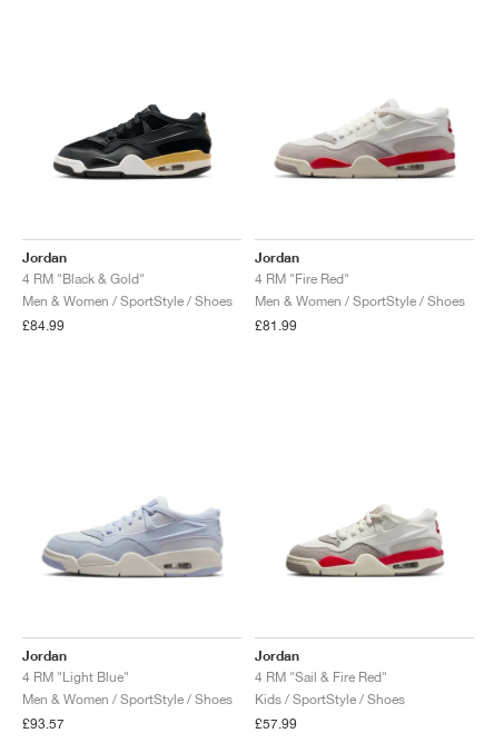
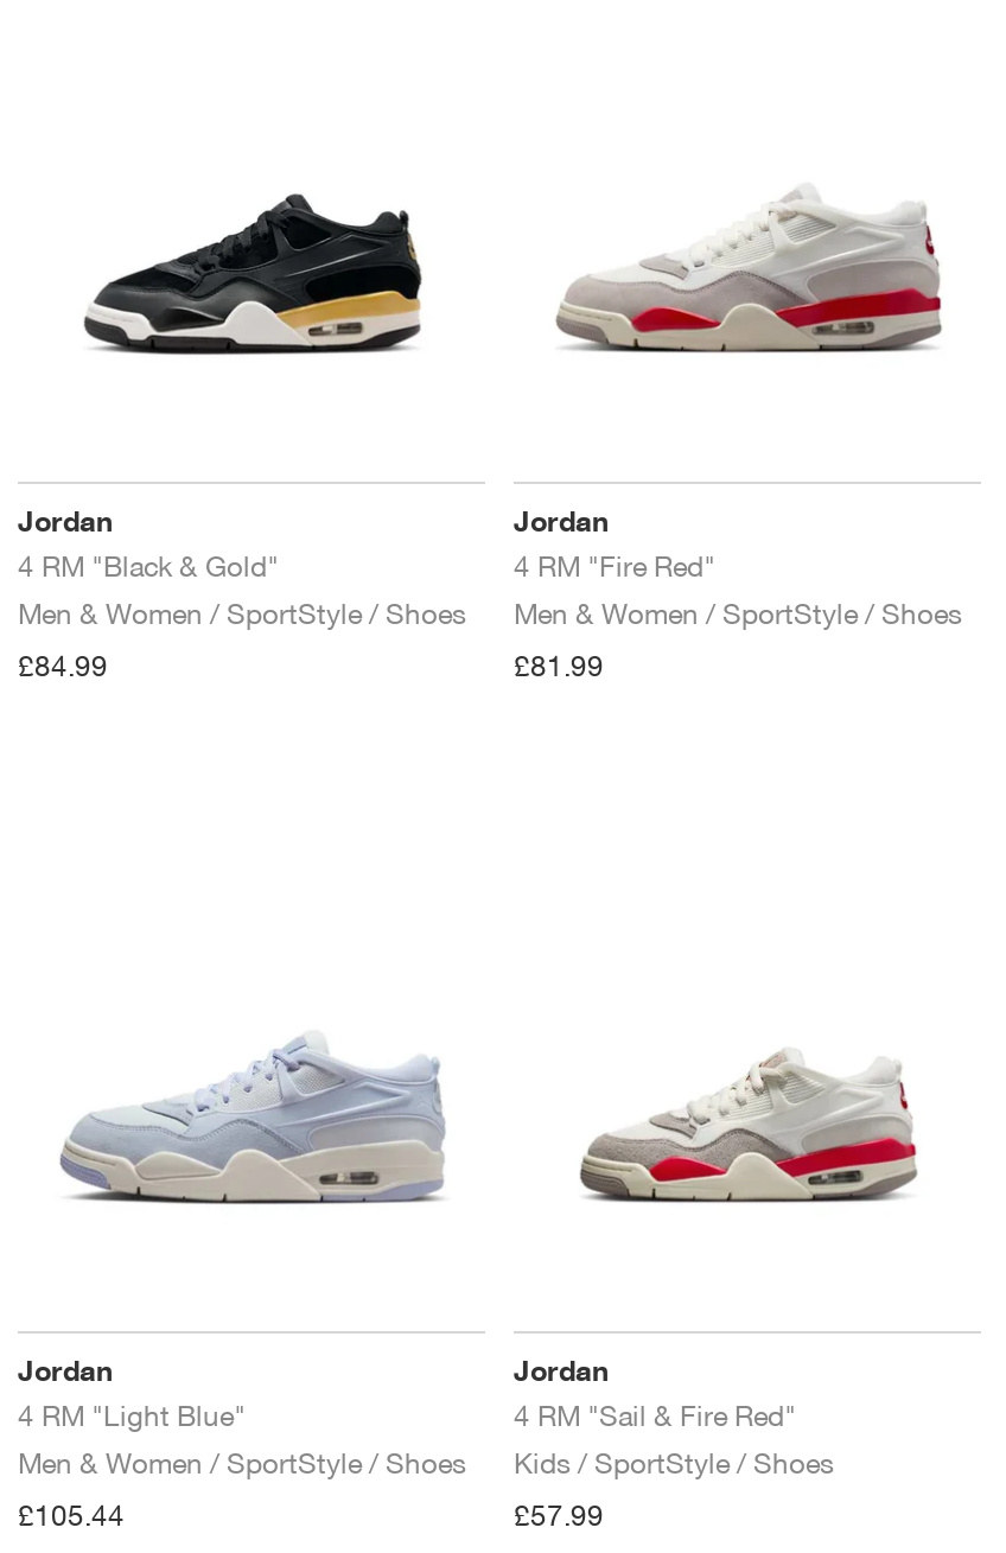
[22,715,65,731] £93.57 -> [18,1496,125,1532] £105.44

